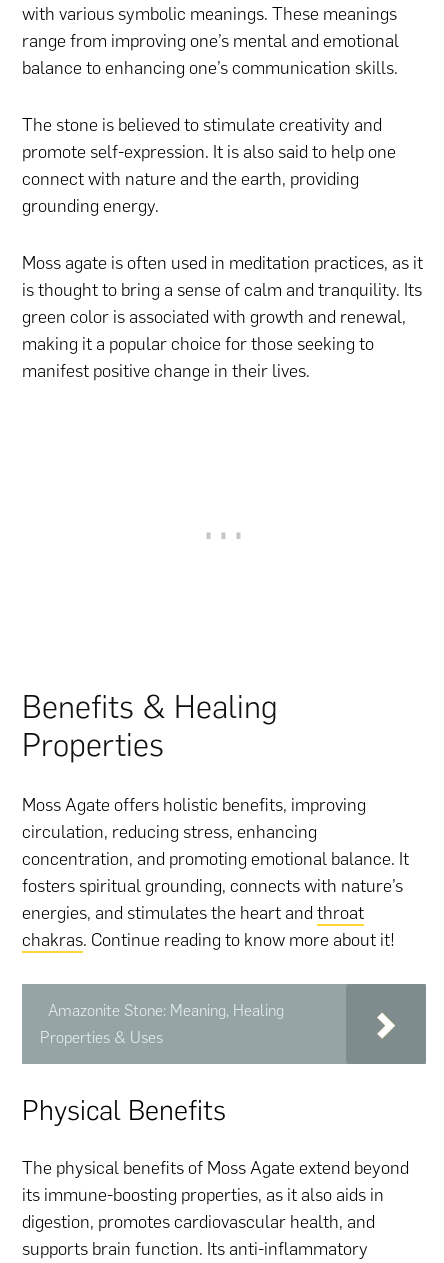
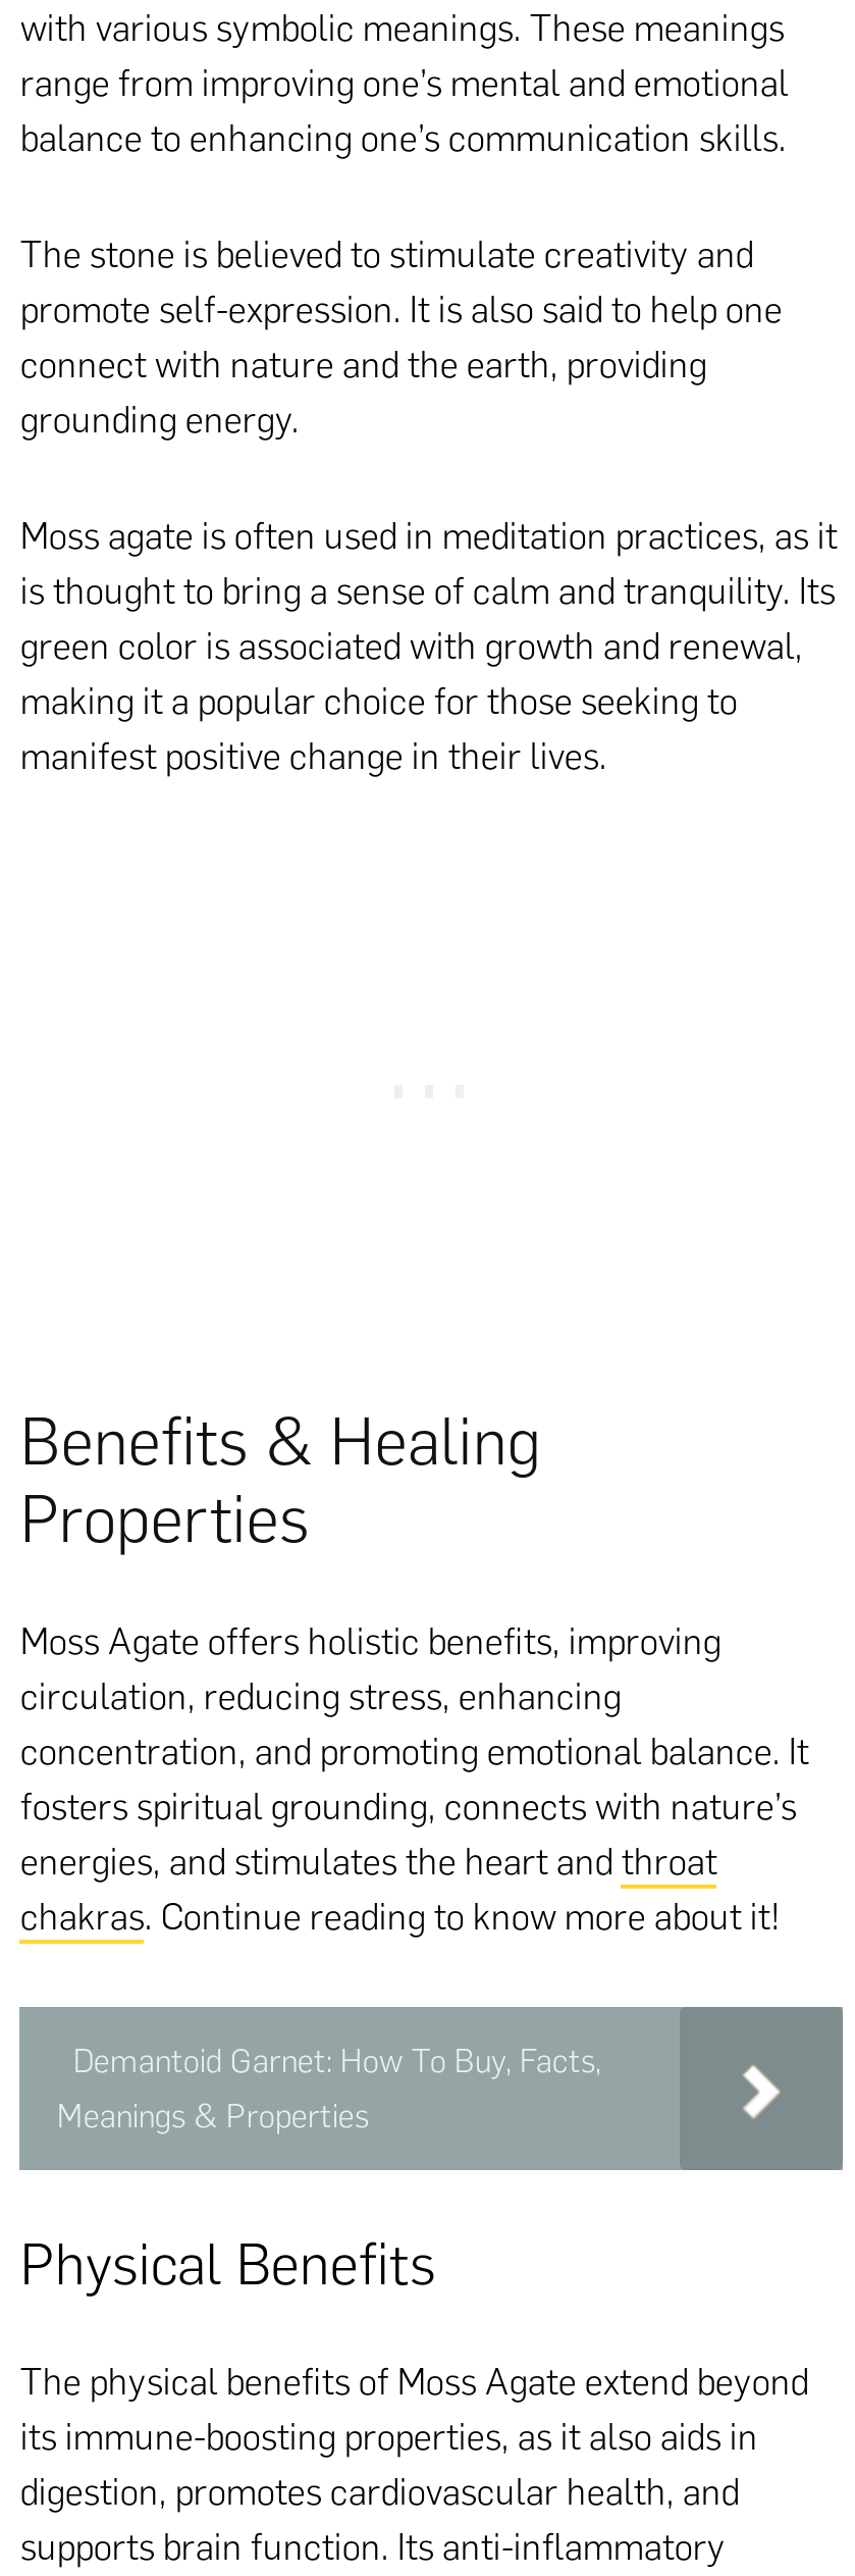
[40,1001,284,1047] Amazonite Stone: Meaning, Healing | Properties & Uses -> [57,2041,601,2135] Demantoid Garnet: How To Buy, Facts, | Meanings & Properties

